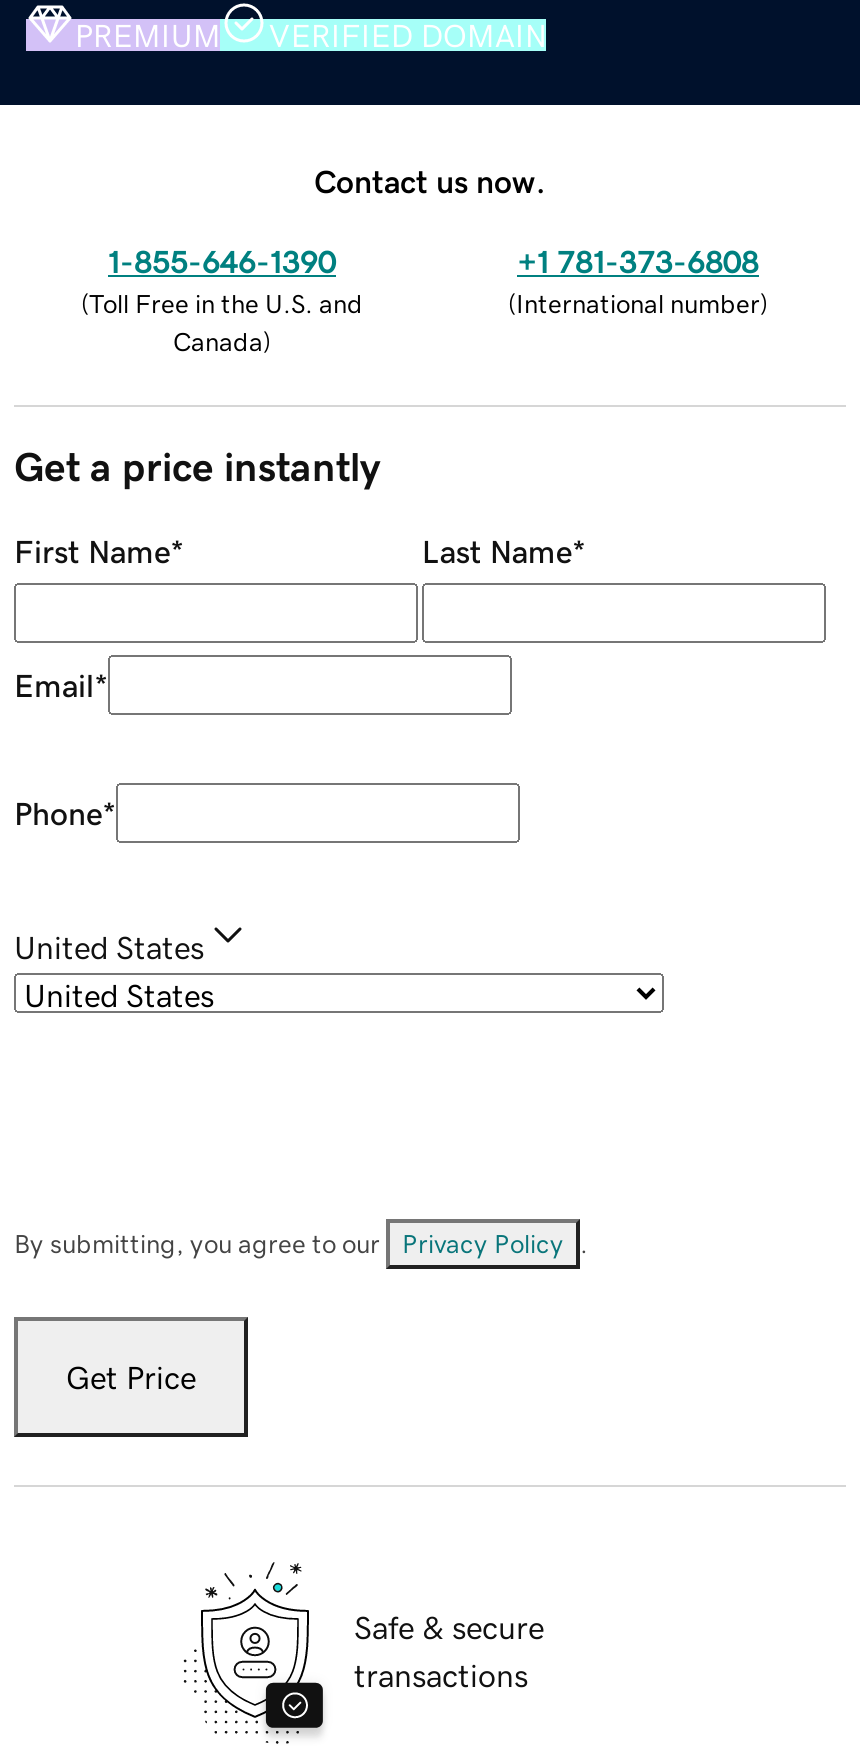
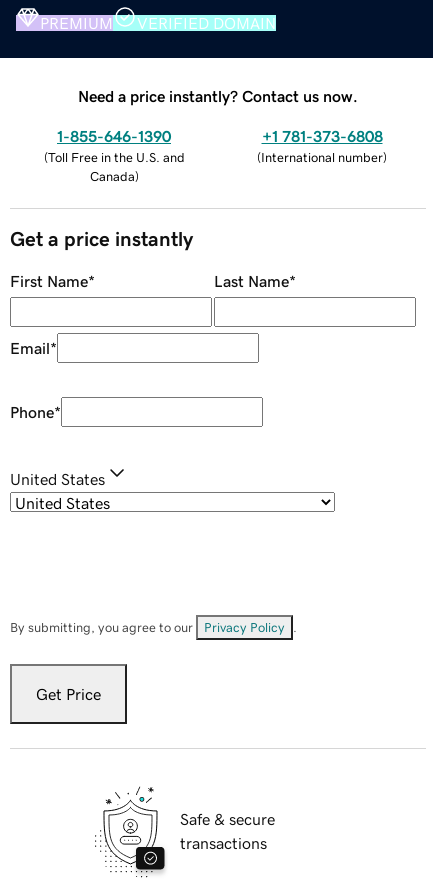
[314,164,546,196] Contact us now. -> [78,88,358,104] Need a price instantly? Contact us now.

